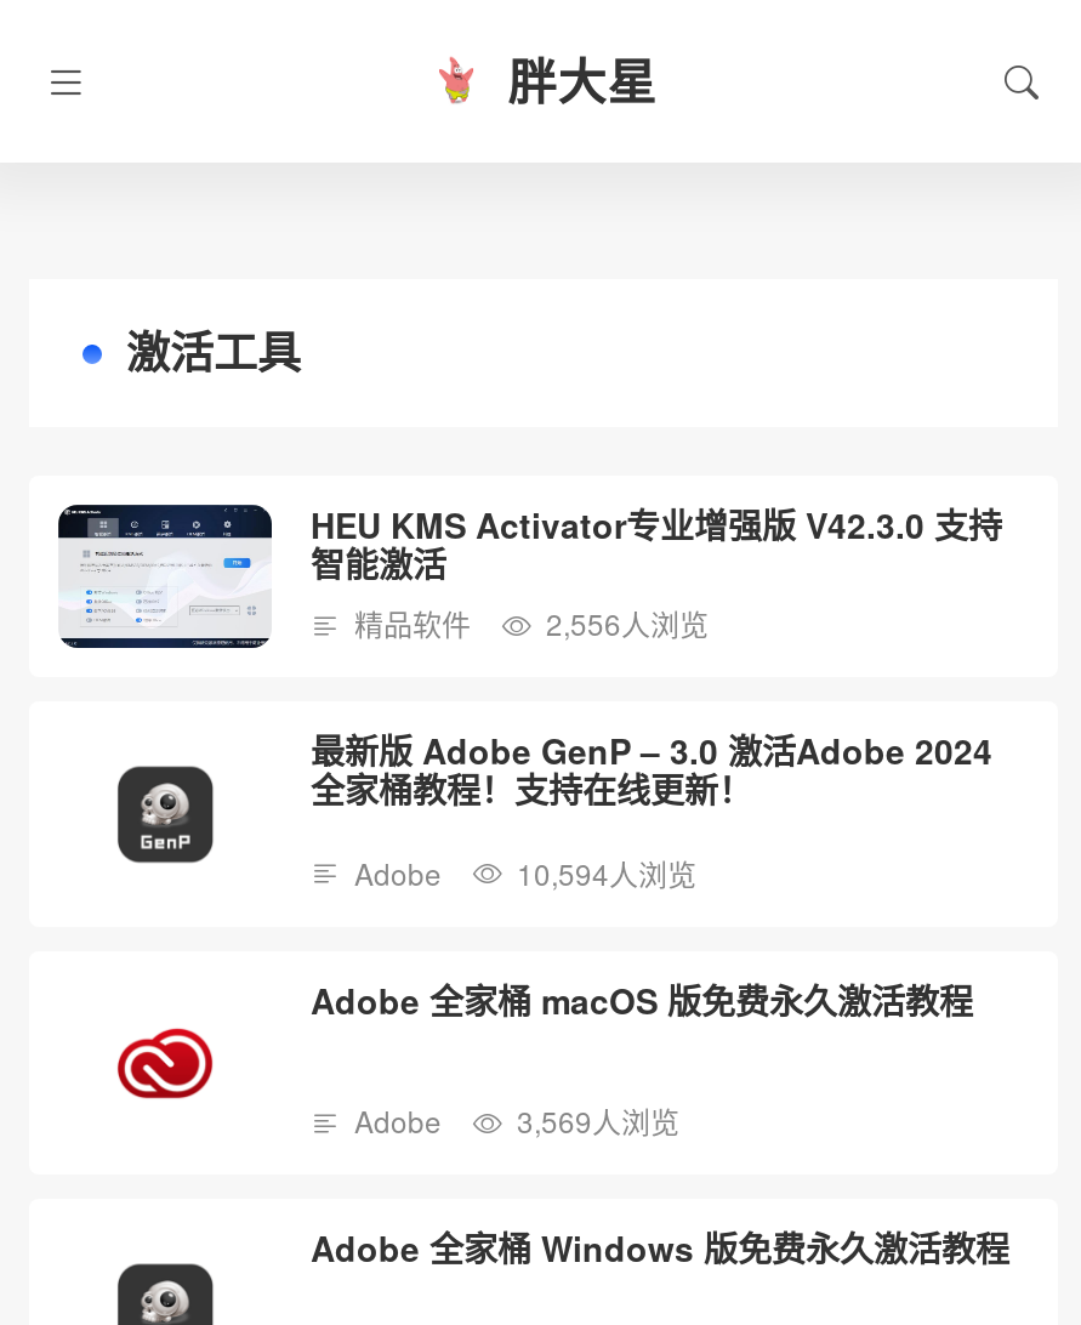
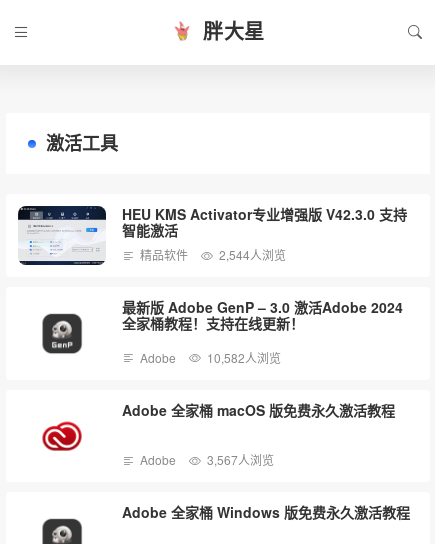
[354,603,709,644] 精品软件 2,556人浏览 -> [140,246,286,263] 精品软件 2,544人浏览
[354,851,696,892] Adobe 10,594人浏览 -> [140,349,281,366] Adobe 10,582人浏览
[354,1100,679,1141] Adobe 3,569人浏览 -> [140,451,274,468] Adobe 3,567人浏览

